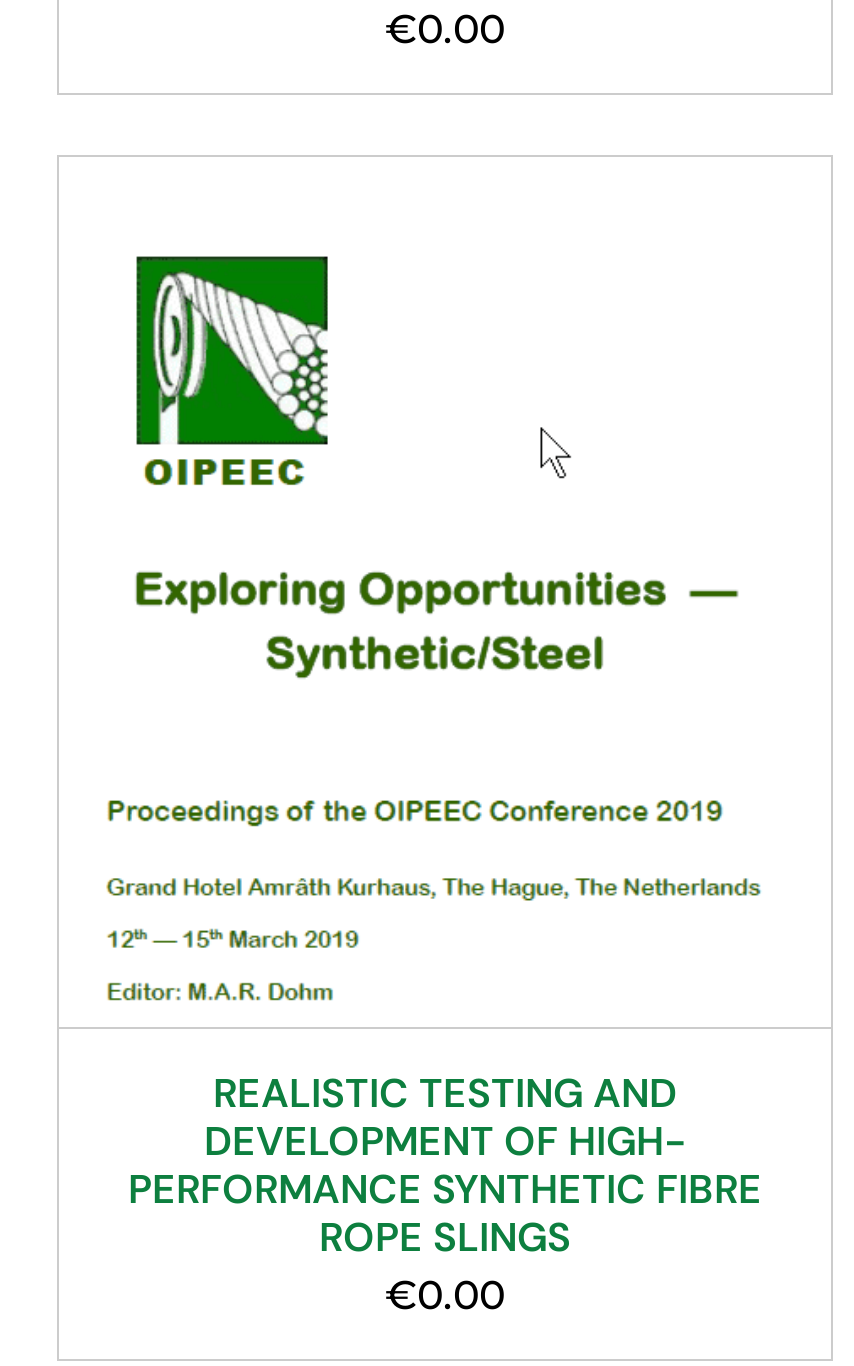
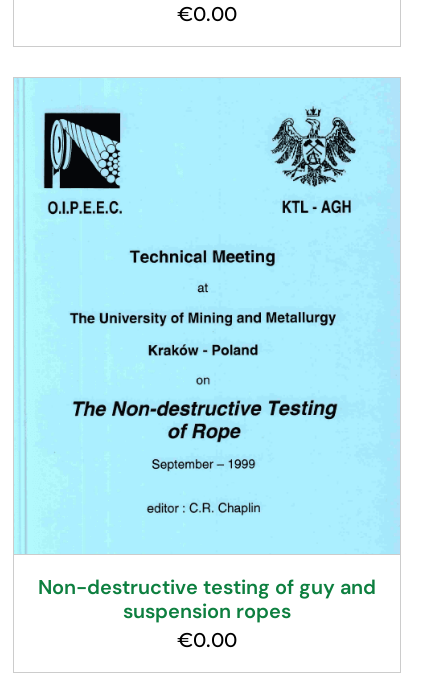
[59,170,831,1263] [image] | REALISTIC TESTING AND | DEVELOPMENT OF HIGH- | PERFORMANCE SYNTHETIC FIBRE | ROPE SLINGS -> [14,77,400,624] [image] | Non-destructive testing of guy and | suspension ropes

